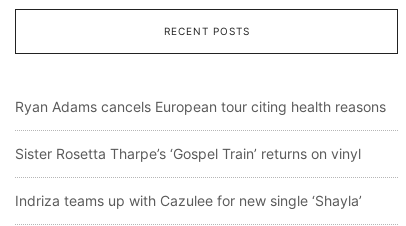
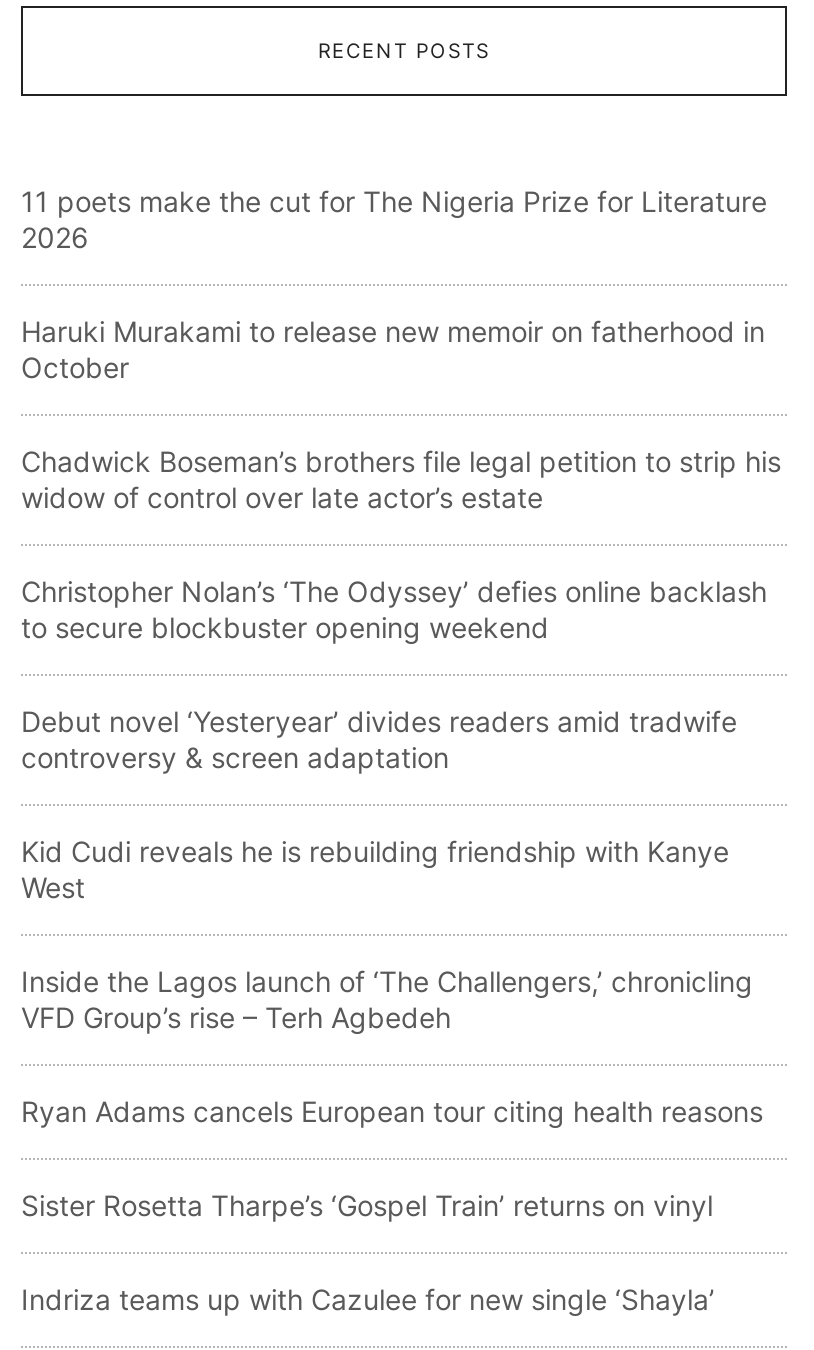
none -> [21,184,781,1034] 11 poets make the cut for The Nigeria Prize for Literature | 2026 | Haruki Murakami to release new memoir on fatherhood in | October | Chadwick Boseman’s brothers file legal petition to strip his | widow of control over late actor’s estate | Christopher Nolan’s ‘The Odyssey’ defies online backlash | to secure blockbuster opening weekend | Debut novel ‘Yesteryear’ divides readers amid tradwife | controversy & screen adaptation | Kid Cudi reveals he is rebuilding friendship with Kanye | West | Inside the Lagos launch of ‘The Challengers,’ chronicling | VFD Group’s rise – Terh Agbedeh

